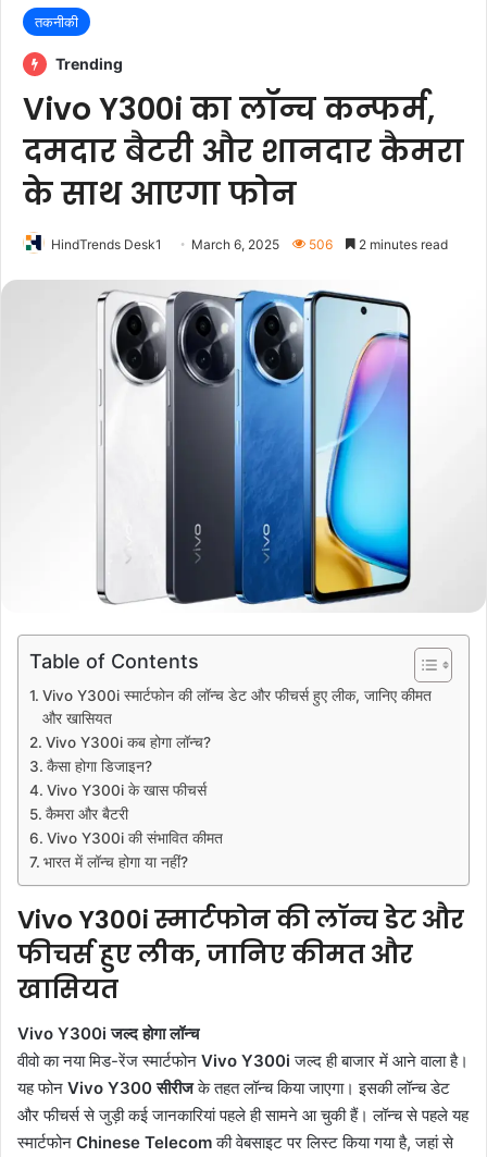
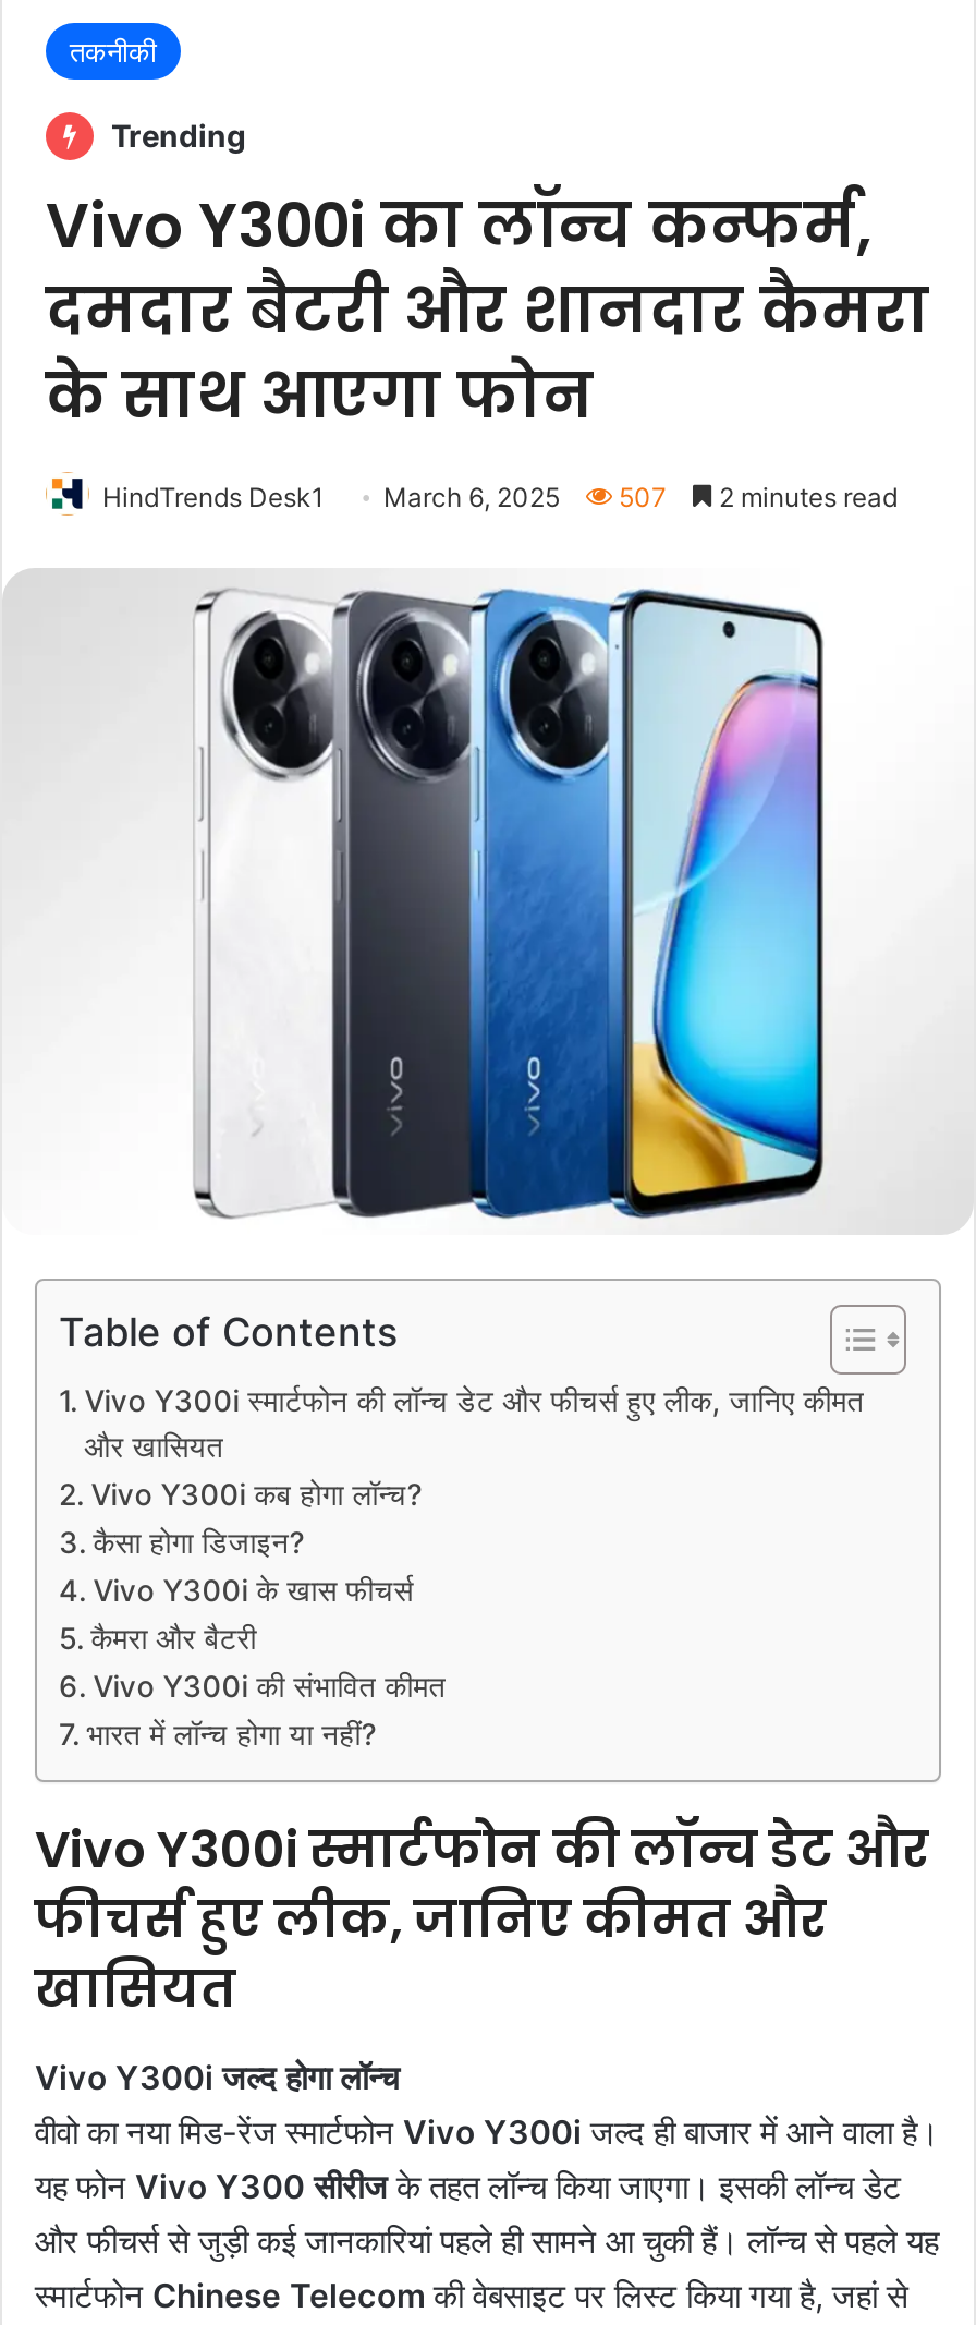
[51,236,448,253] HindTrends Desk1 March 6, 2025 506 2 minutes read -> [102,481,898,513] HindTrends Desk1 March 6, 2025 507 2 minutes read

